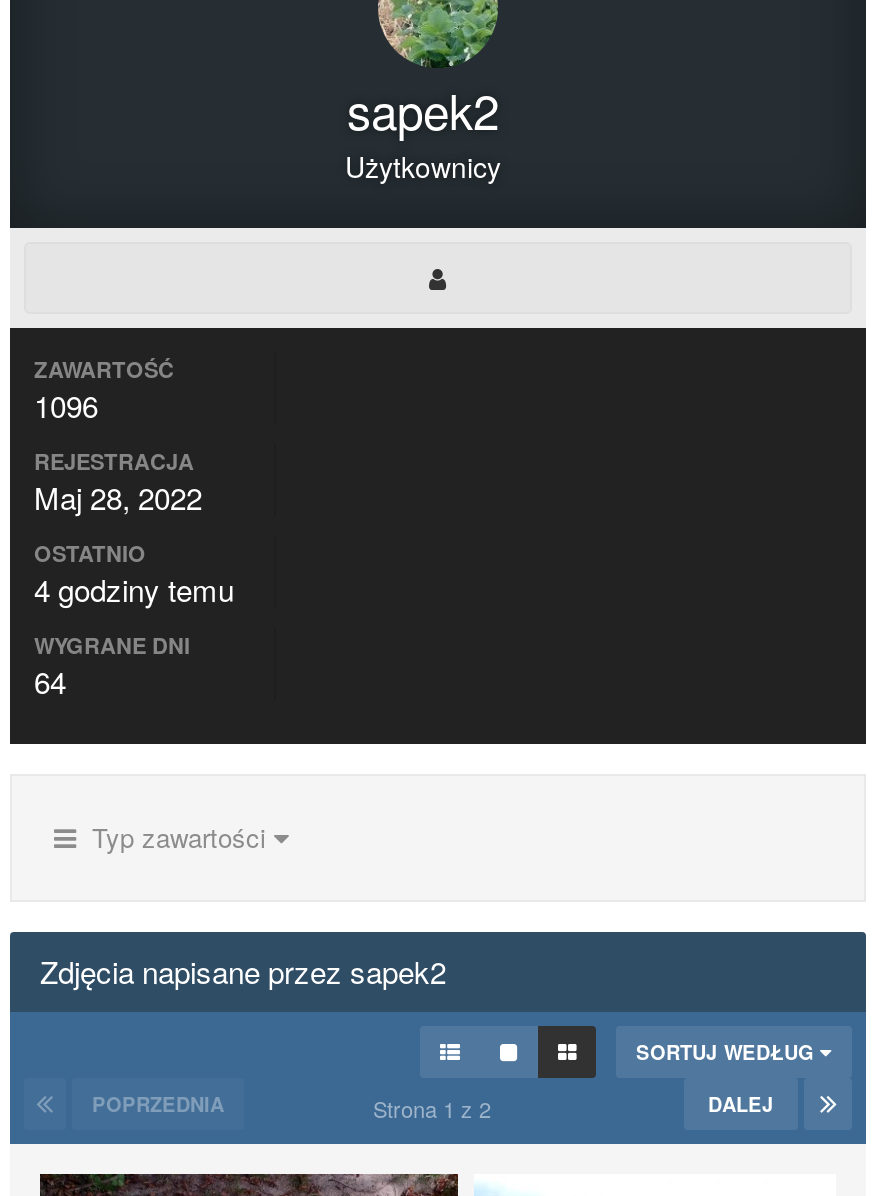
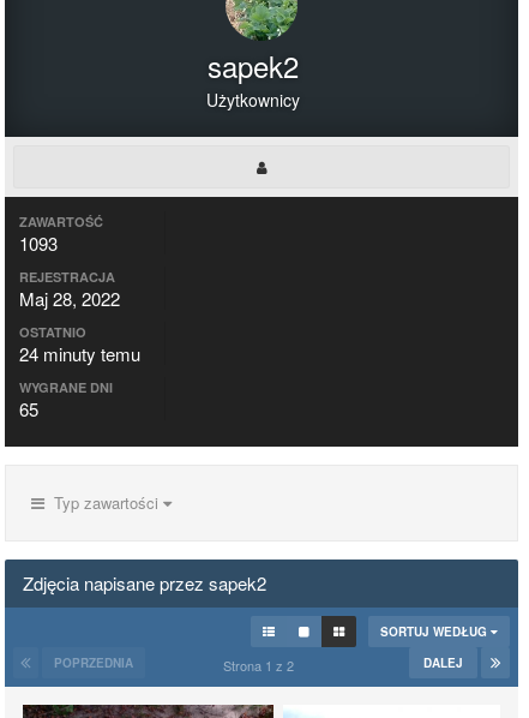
[34,384,98,426] 1096 -> [19,231,58,256] 1093
[34,568,234,610] 4 godziny temu -> [19,341,140,366] 24 minuty temu
[34,660,66,702] 64 -> [19,396,38,421] 65

